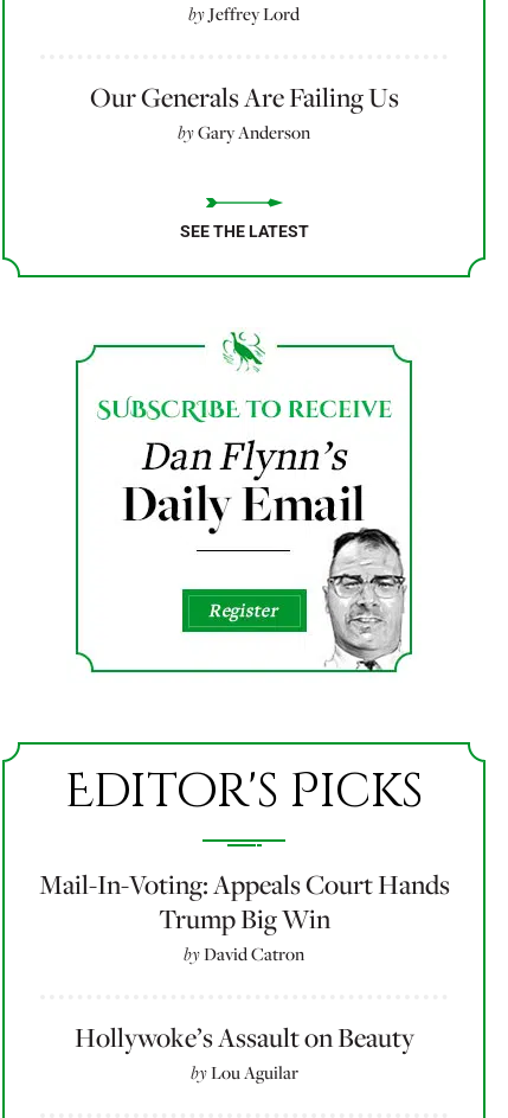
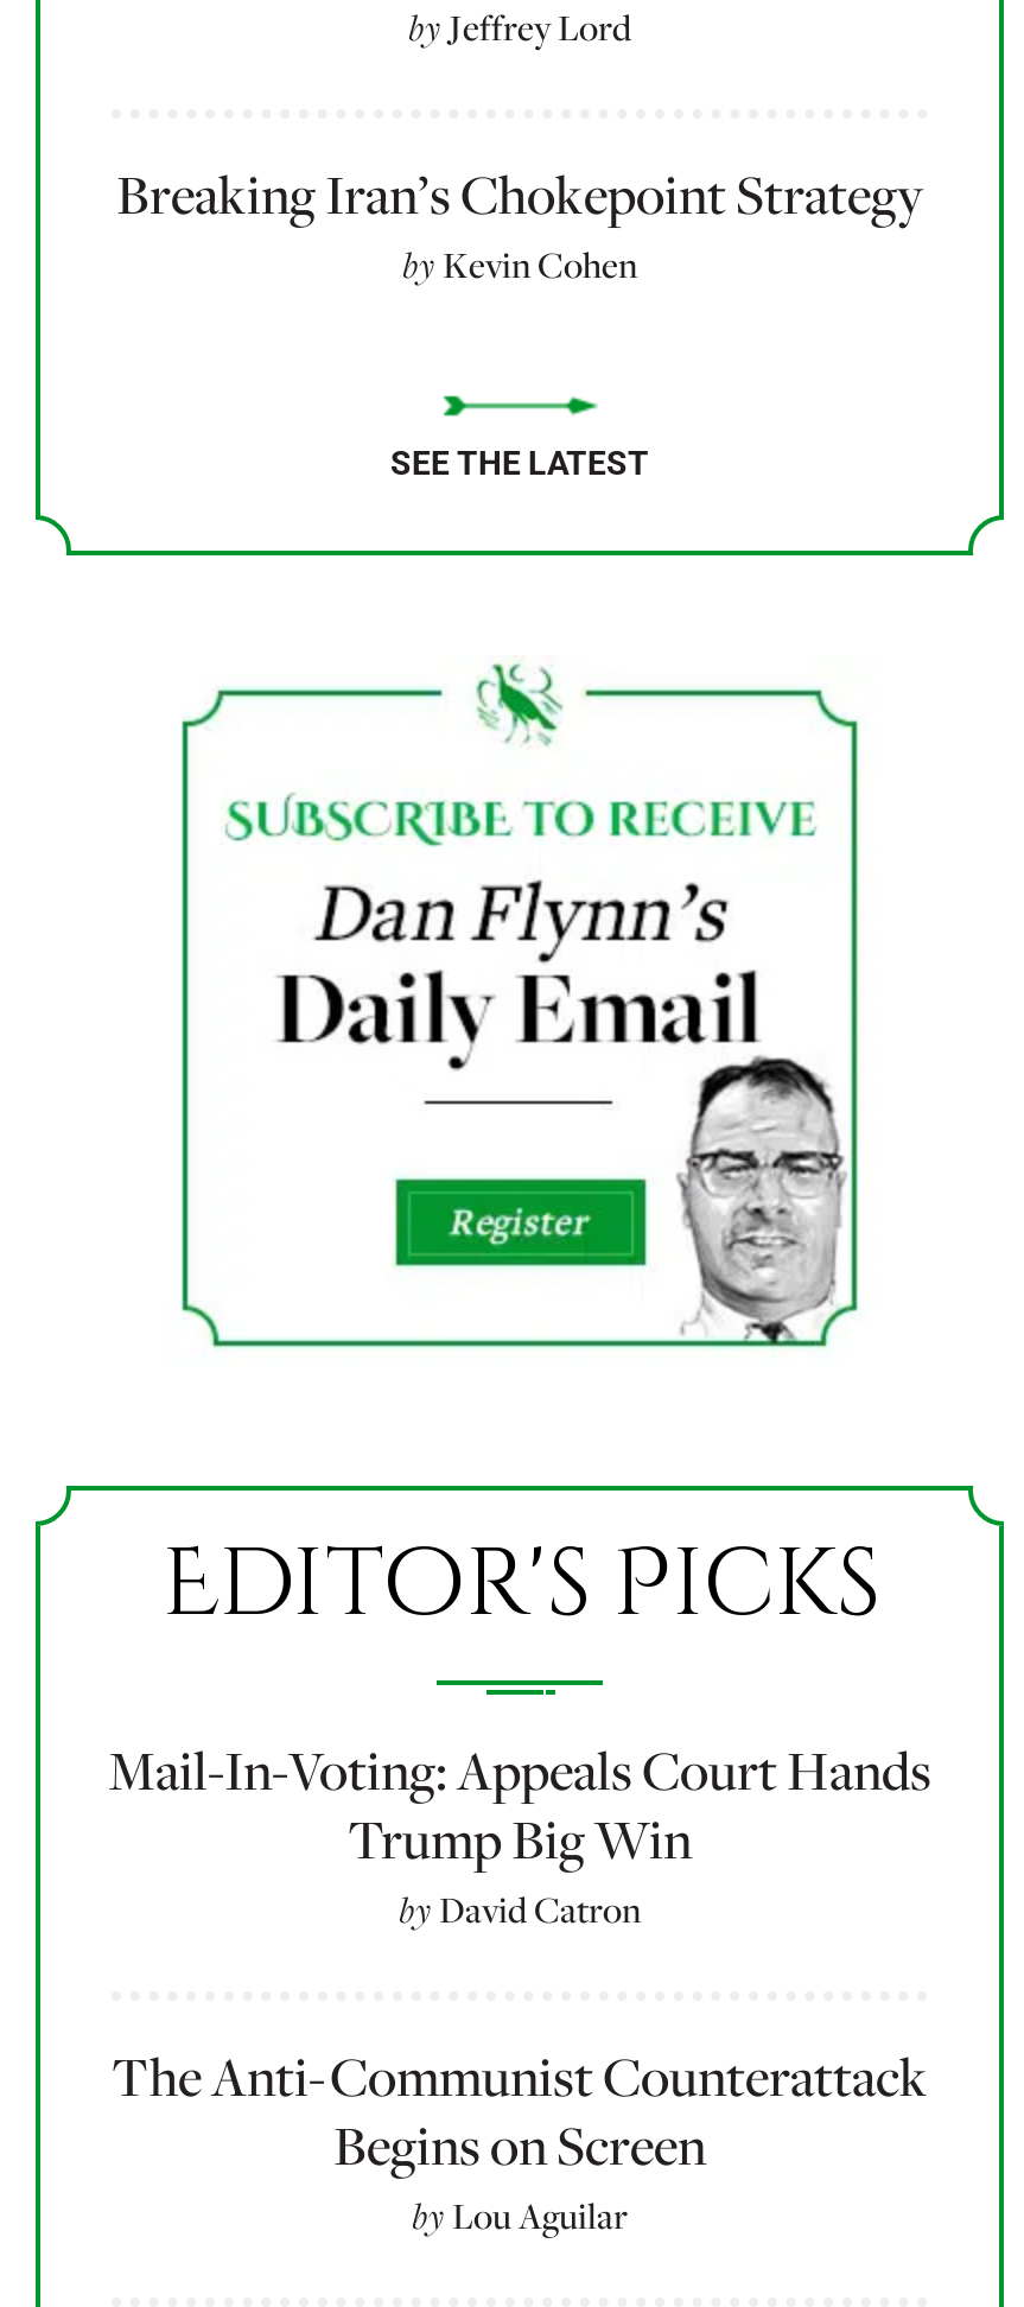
[89,82,398,143] Our Generals Are Failing Us | by Gary Anderson -> [116,164,923,287] Breaking Iran’s Chokepoint Strategy | by Kevin Cohen
[74,1022,414,1055] Hollywoke’s Assault on Beauty -> [112,2046,928,2181] The Anti-Communist Counterattack | Begins on Screen

